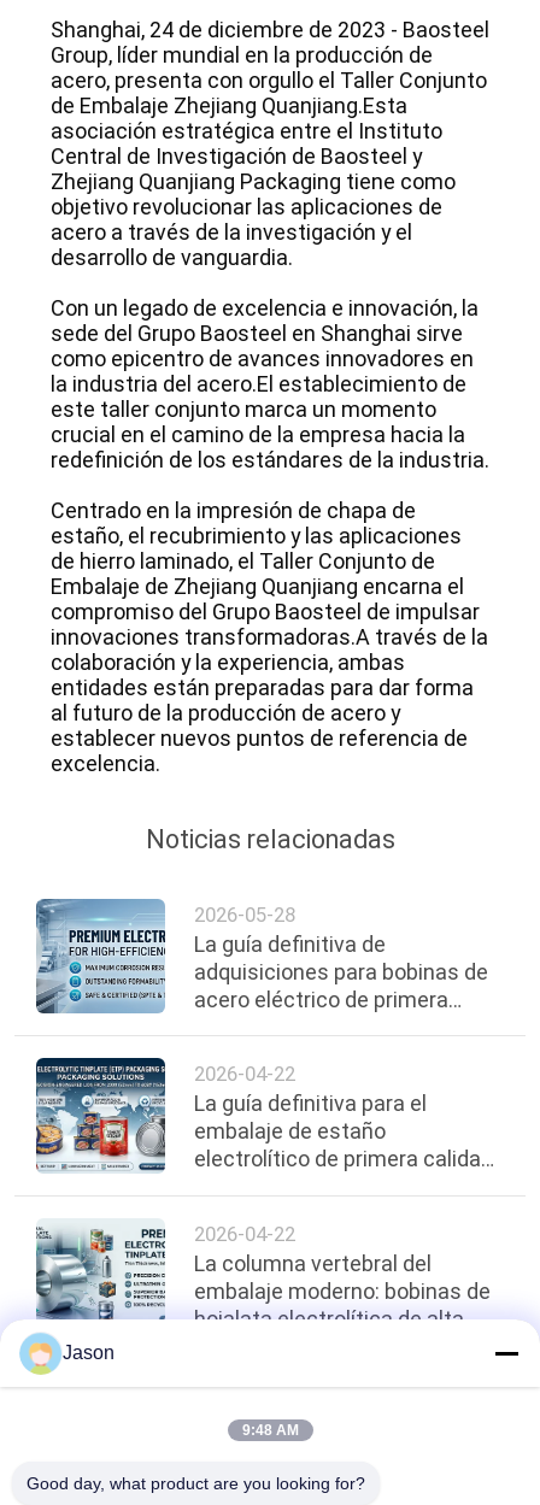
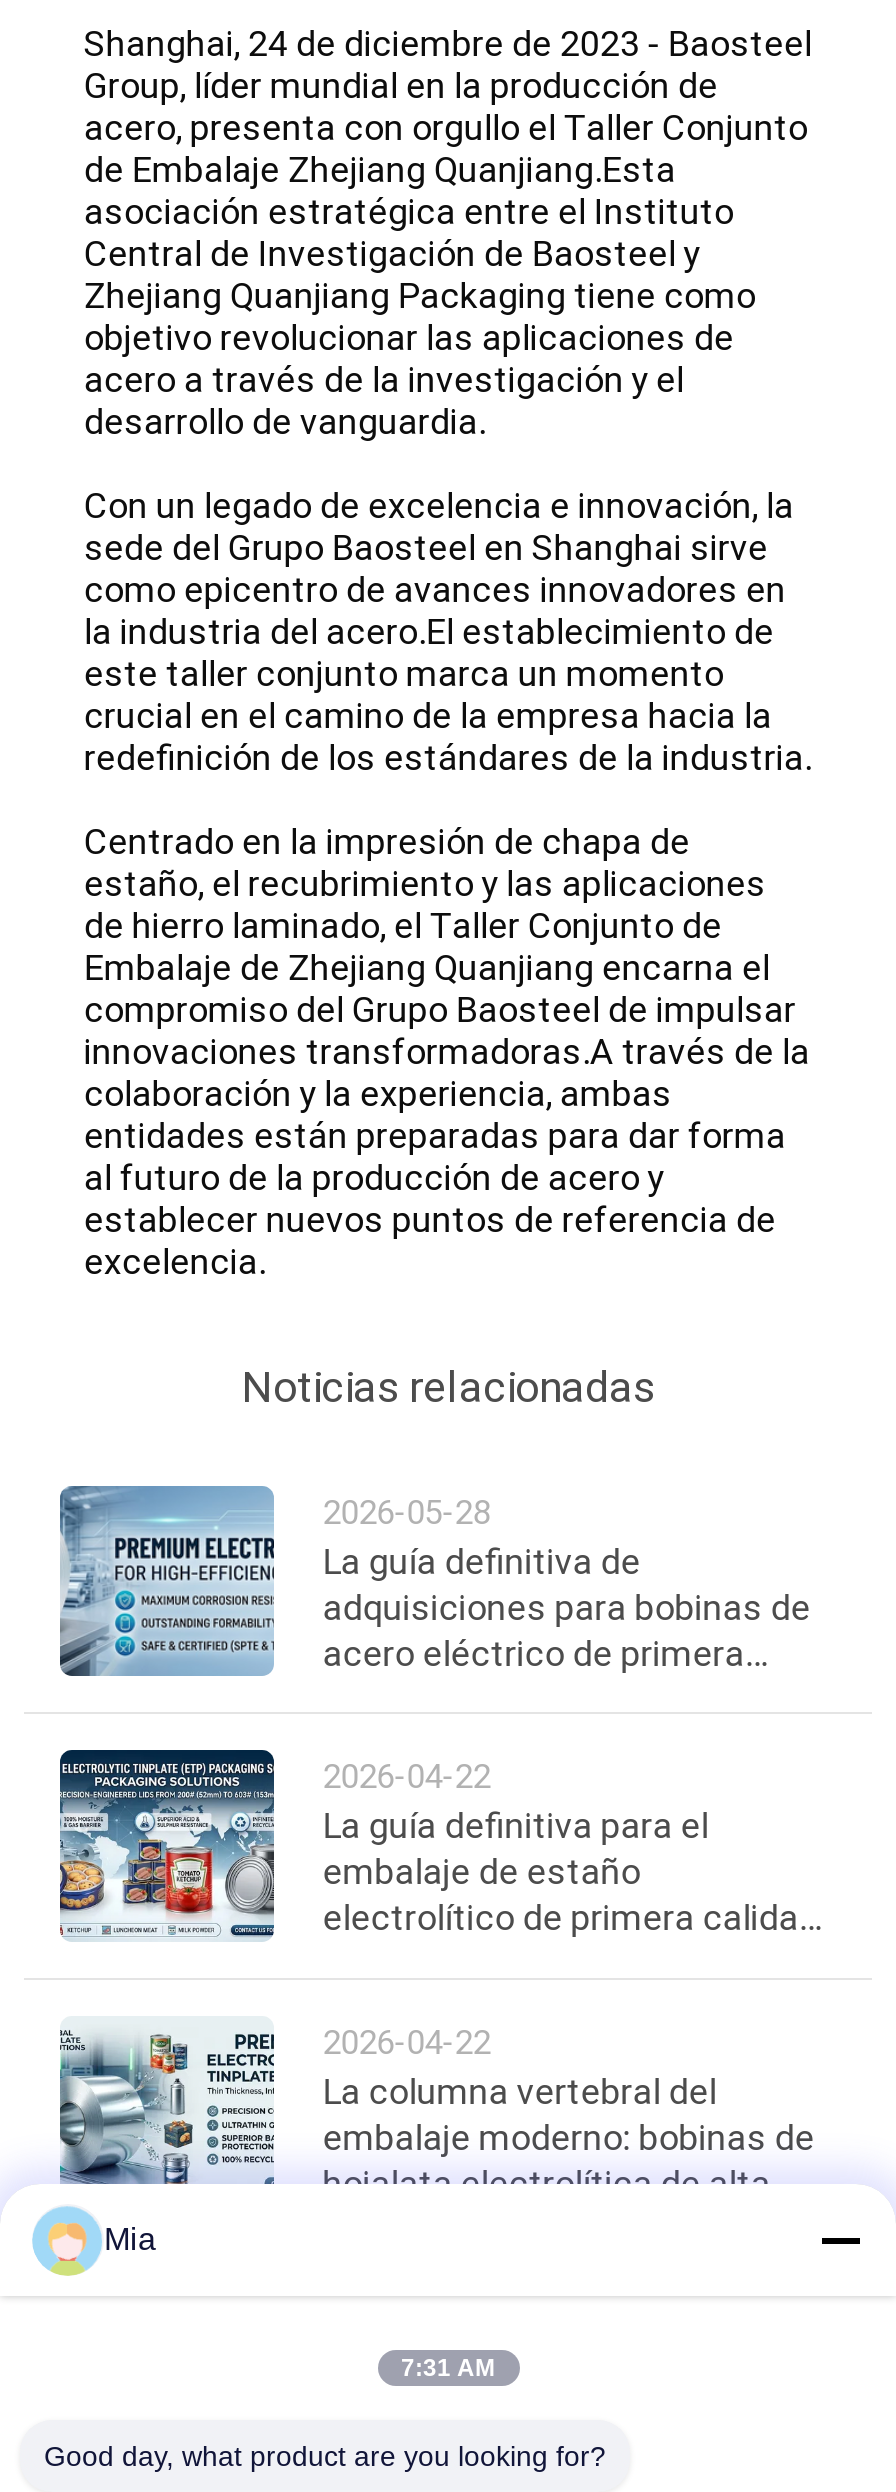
[63,1342,115,1363] Jason -> [104,2222,156,2256] Mia
[242,1422,298,1439] 9:48 AM -> [401,2354,495,2382] 7:31 AM

